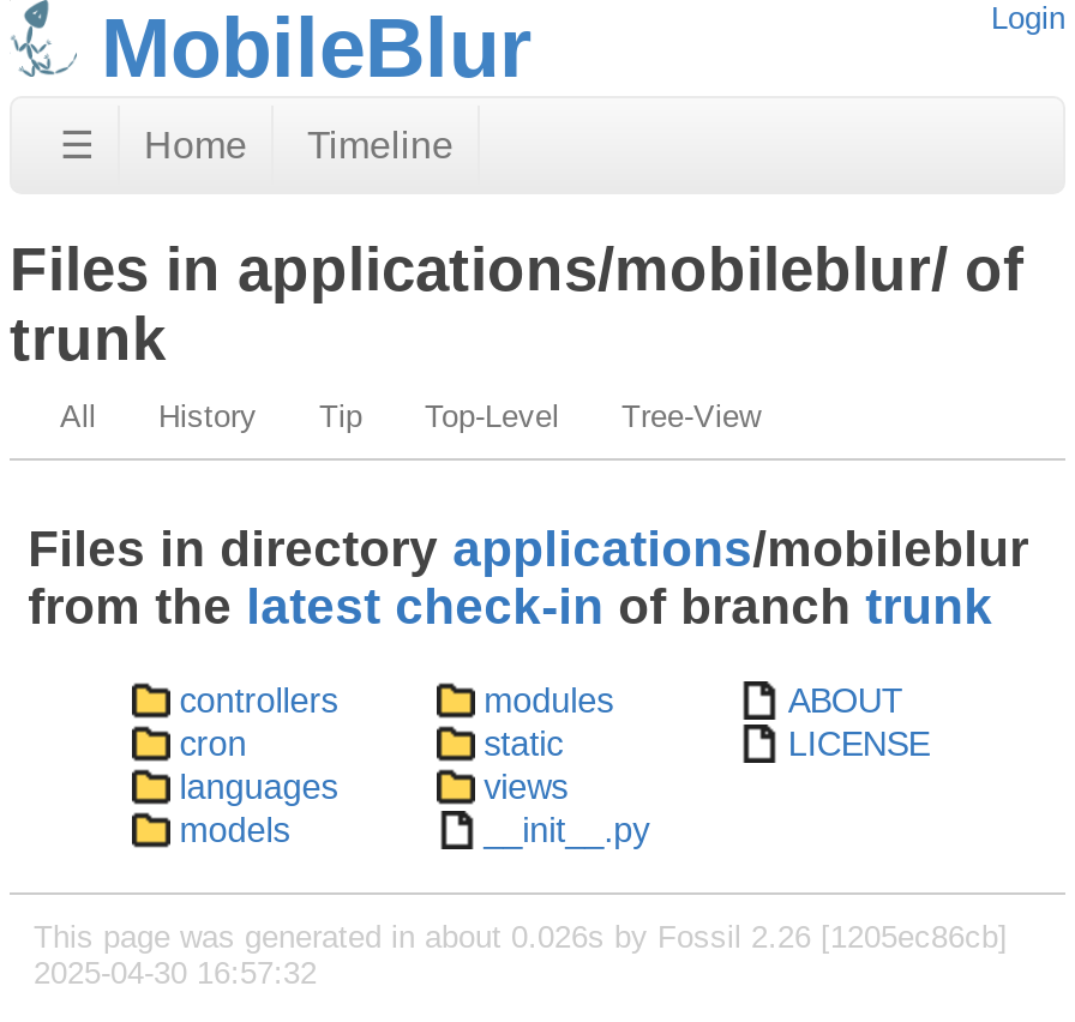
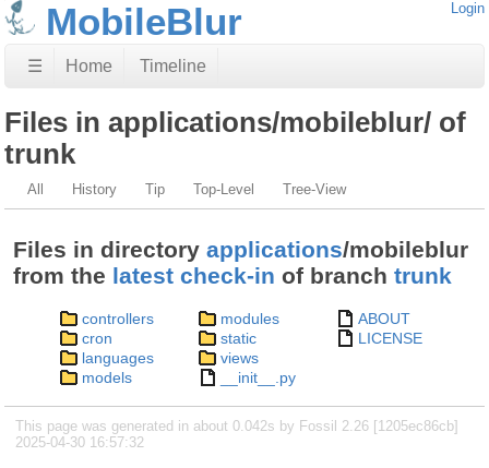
[34,919,1008,955] This page was generated in about 0.026s by Fossil 2.26 [1205ec86cb] -> [15,418,458,434] This page was generated in about 0.042s by Fossil 2.26 [1205ec86cb]

